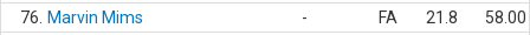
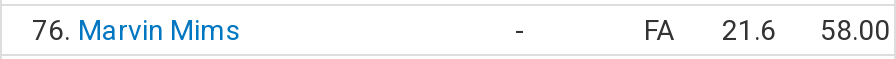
[379,8,526,27] FA 21.8 58.00 -> [644,14,890,46] FA 21.6 58.00

